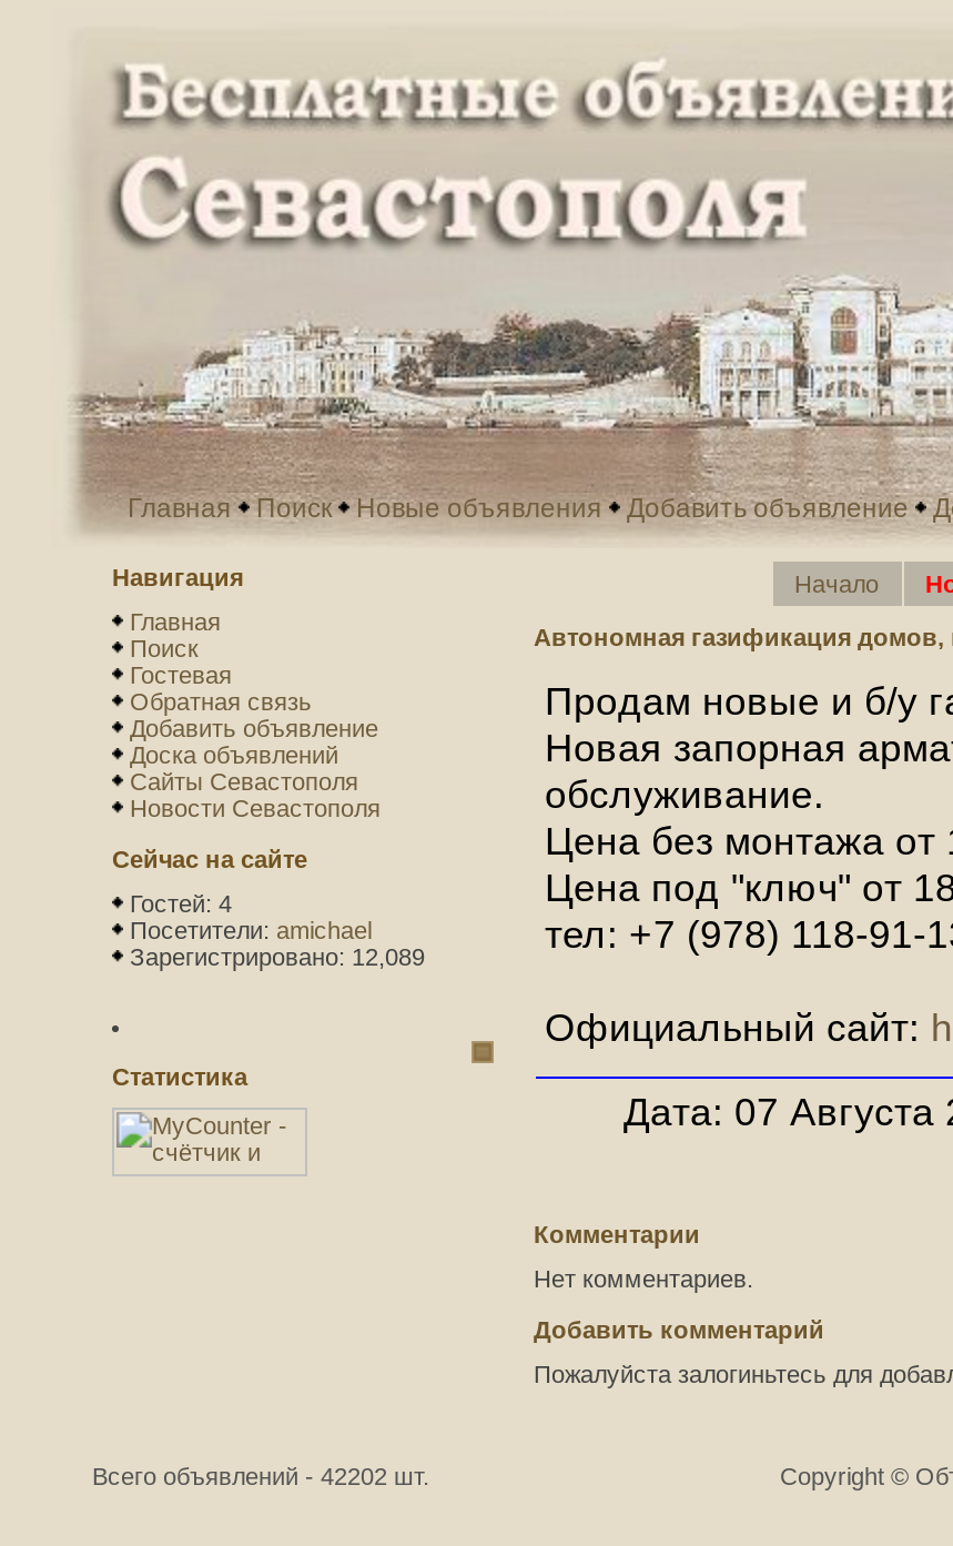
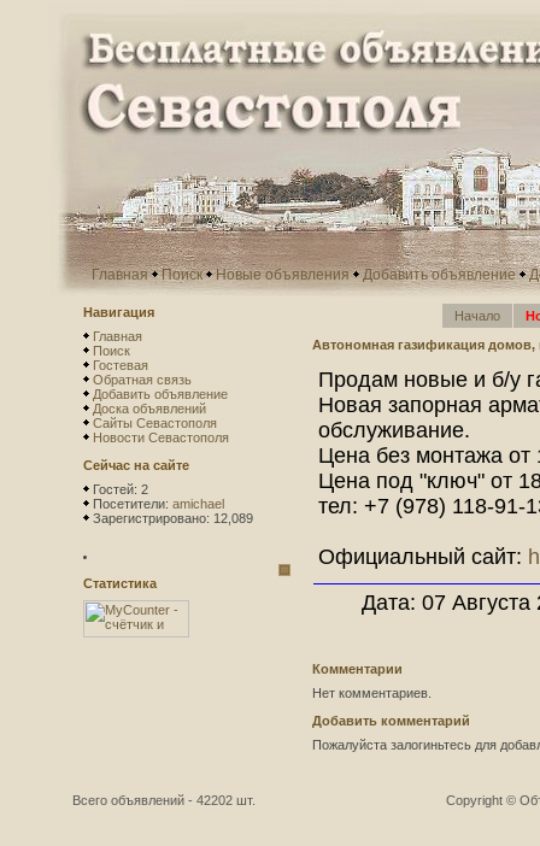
[123,890,232,917] Гостей: 4 -> [89,482,148,497] Гостей: 2

